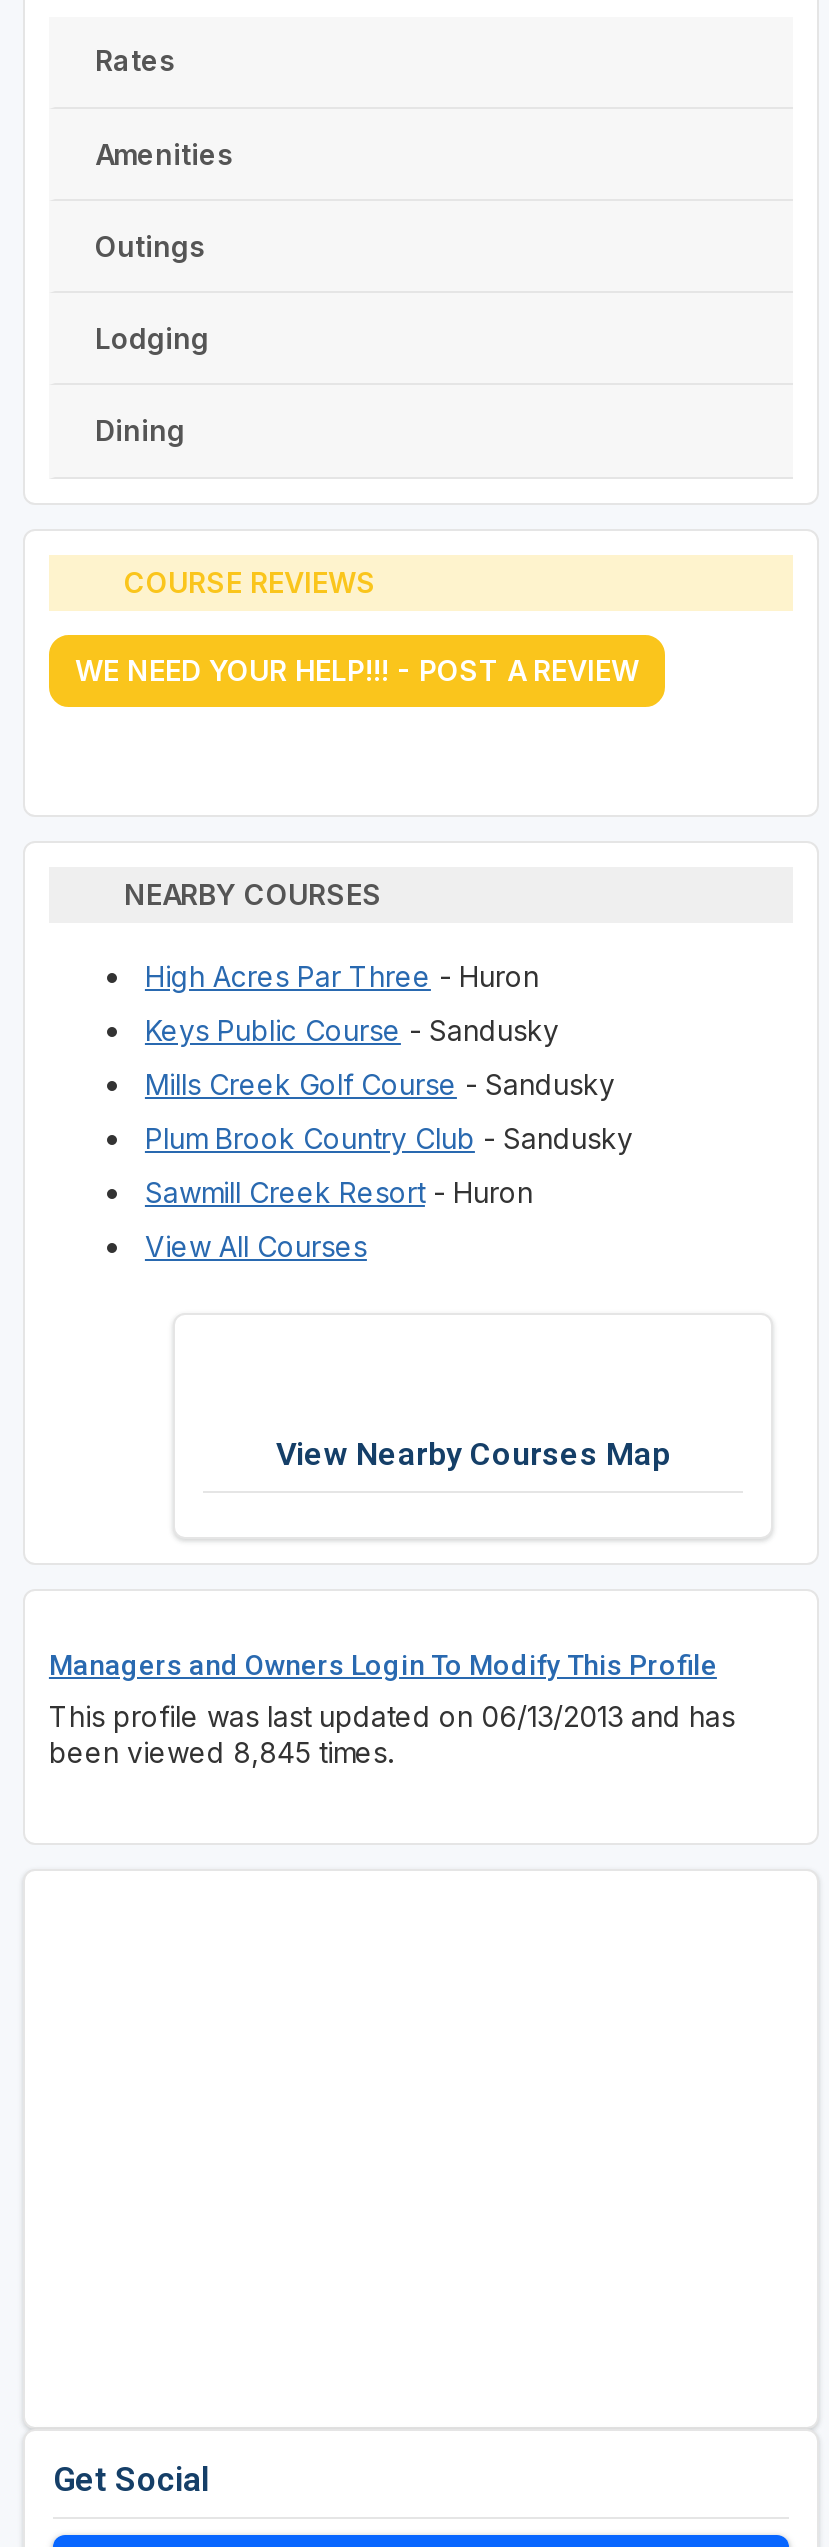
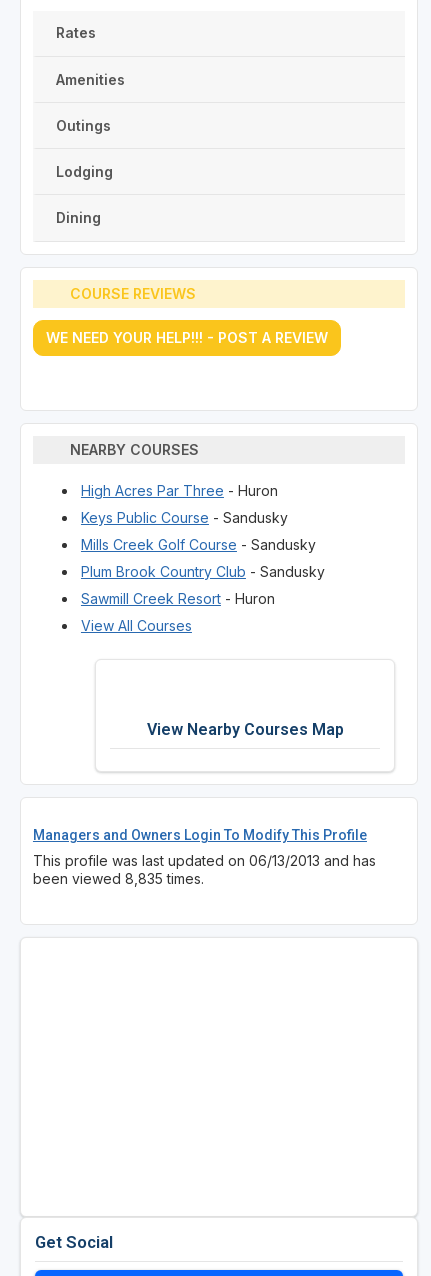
[49,1734,393,1768] been viewed 8,845 times. -> [33,870,204,887] been viewed 8,835 times.

